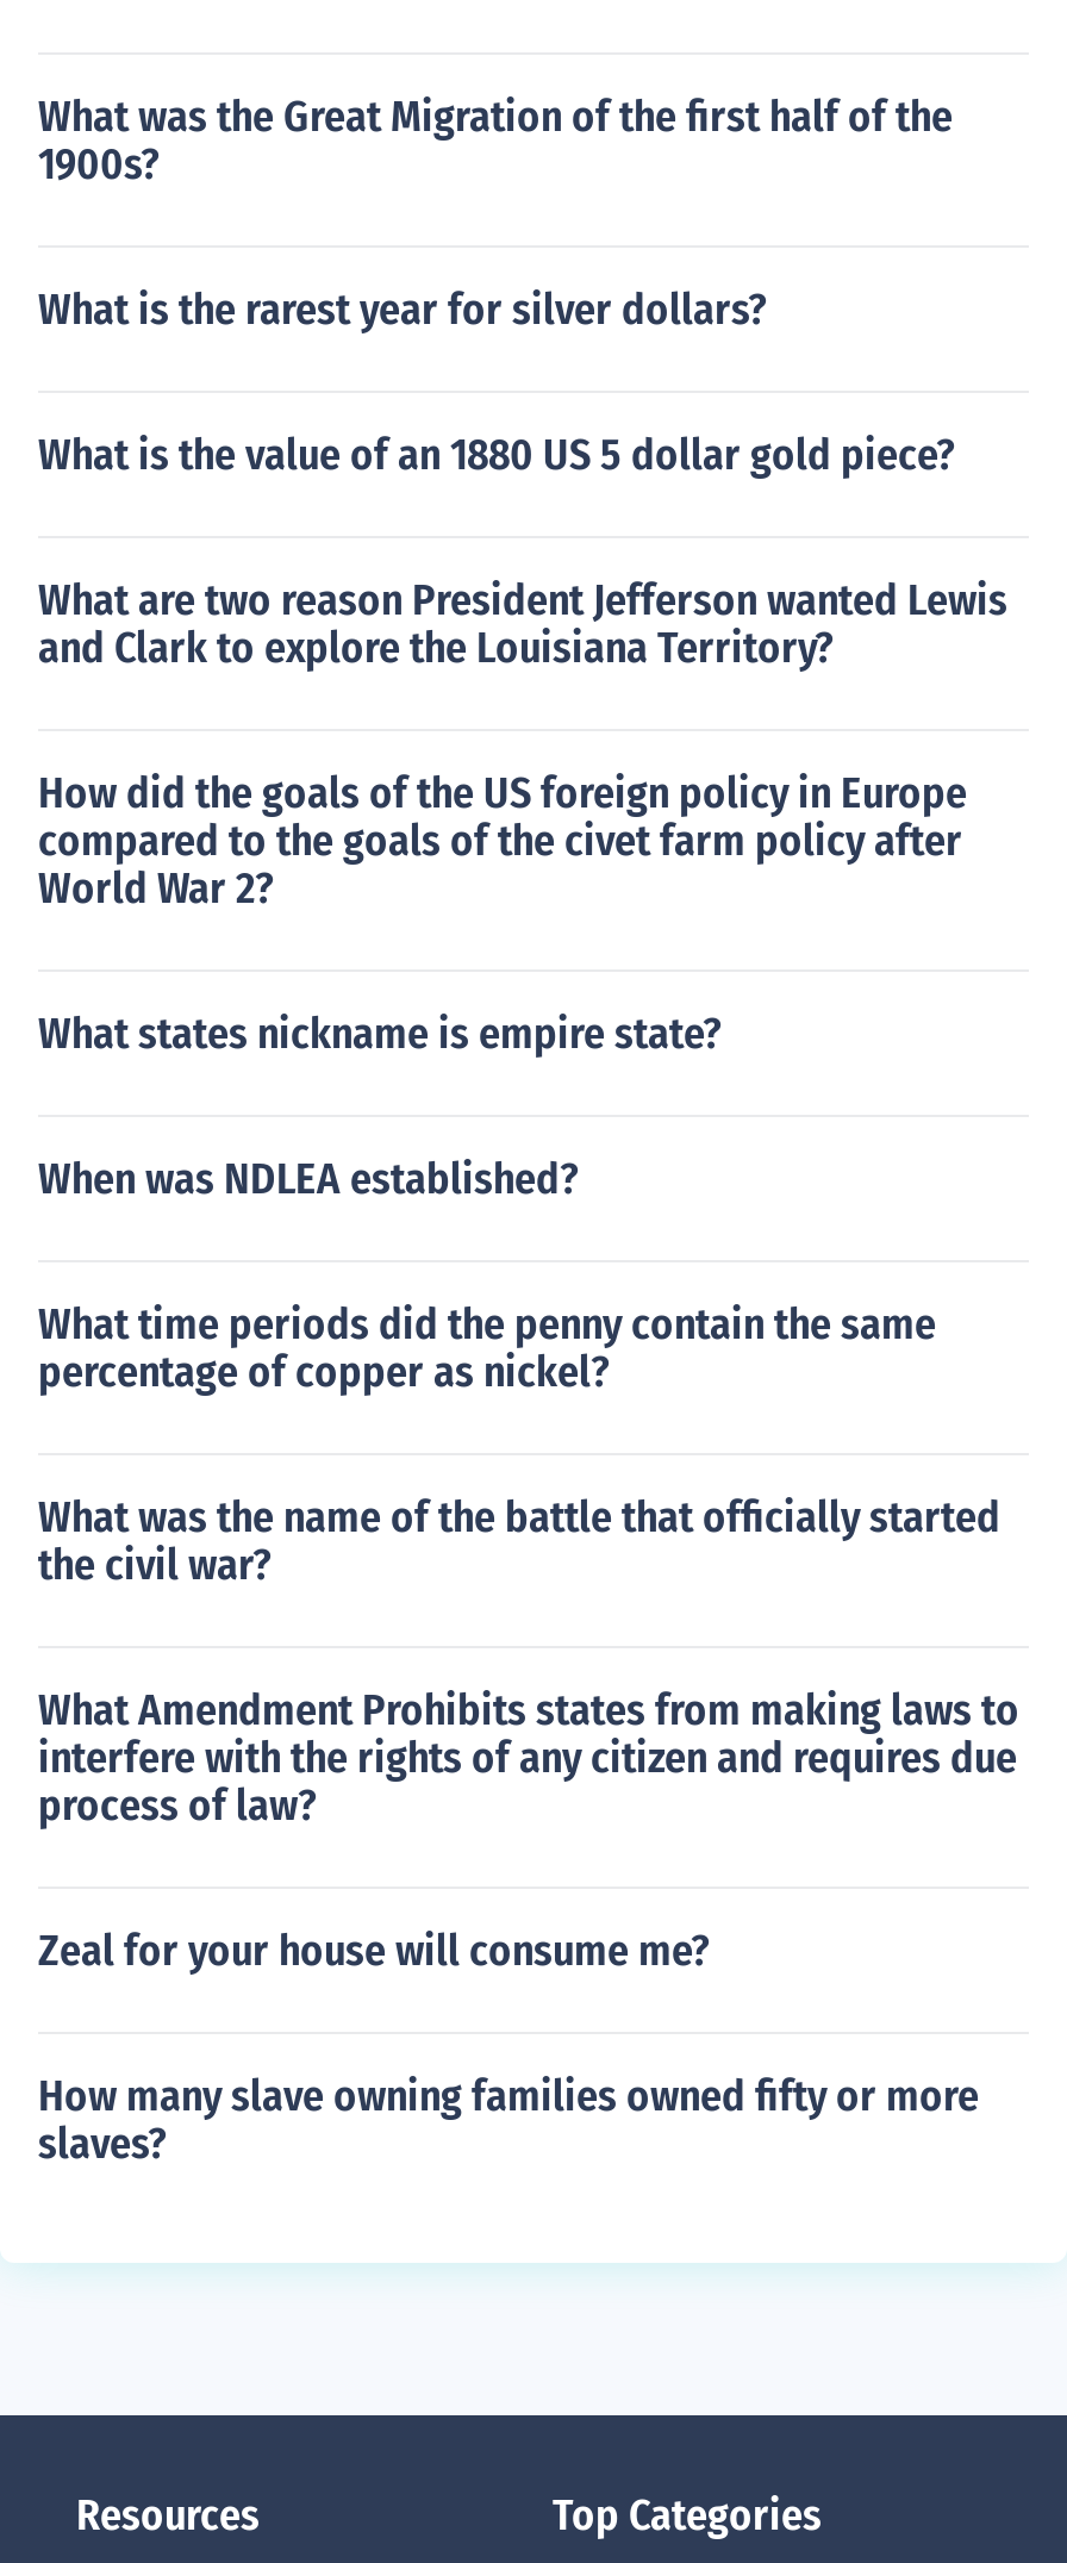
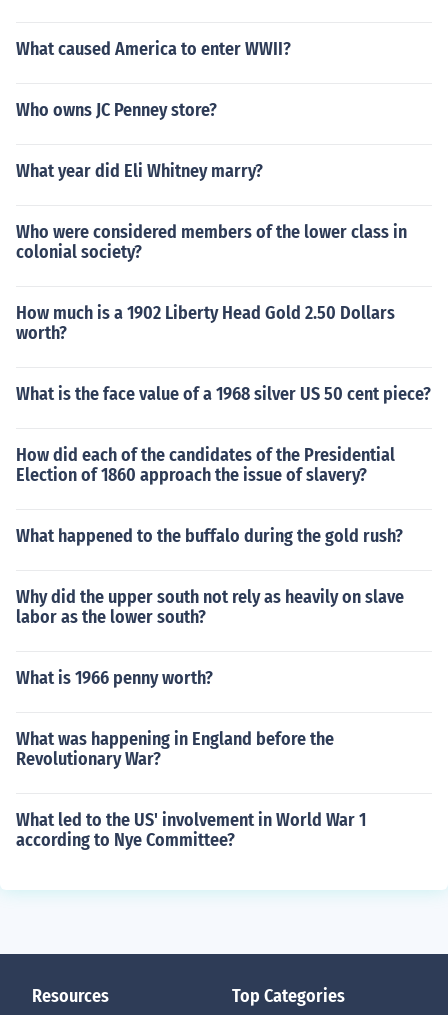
[38,91,953,191] What was the Great Migration of the first half of the | 1900s? -> [16,38,291,60] What caused America to enter WWII?
[38,283,767,336] What is the rarest year for silver dollars? -> [16,99,217,121] Who owns JC Penney store?
[38,429,955,481] What is the value of an 1880 US 5 dollar gold piece? -> [16,160,263,182] What year did Eli Whitney marry?
[38,574,1007,674] What are two reason President Jefferson wanted Lewis | and Clark to explore the Louisiana Territory? -> [16,221,407,263] Who were considered members of the lower class in | colonial society?
[38,767,967,915] How did the goals of the US foreign policy in Europe | compared to the goals of the civet farm policy after | World War 2? -> [16,302,395,344] How much is a 1902 Liberty Head Gold 2.50 Dollars | worth?
[38,1008,722,1060] What states nickname is empire state? -> [16,383,431,405] What is the face value of a 1968 silver US 50 cent piece?
[38,1153,579,1205] When was NDLEA established? -> [16,444,395,486] How did each of the candidates of the Presidential | Election of 1860 approach the issue of slavery?
[38,1298,936,1398] What time periods did the penny contain the same | percentage of copper as nickel? -> [16,525,403,547] What happened to the buffalo during the gold rush?
[38,1491,1000,1591] What was the name of the battle that officially started | the civil war? -> [16,586,404,628] Why did the upper south not rely as heavily on slave | labor as the lower south?
[38,1684,1019,1832] What Amendment Prohibits states from making laws to | interfere with the rights of any citizen and requires due | process of law? -> [16,667,213,689] What is 1966 penny worth?
[38,1925,710,1977] Zeal for your house will consume me? -> [16,728,334,770] What was happening in England before the | Revolutionary War?
[38,2070,979,2170] How many slave owning families owned fifty or more | slaves? -> [16,809,366,851] What led to the US' involvement in World War 1 | according to Nye Committee?

